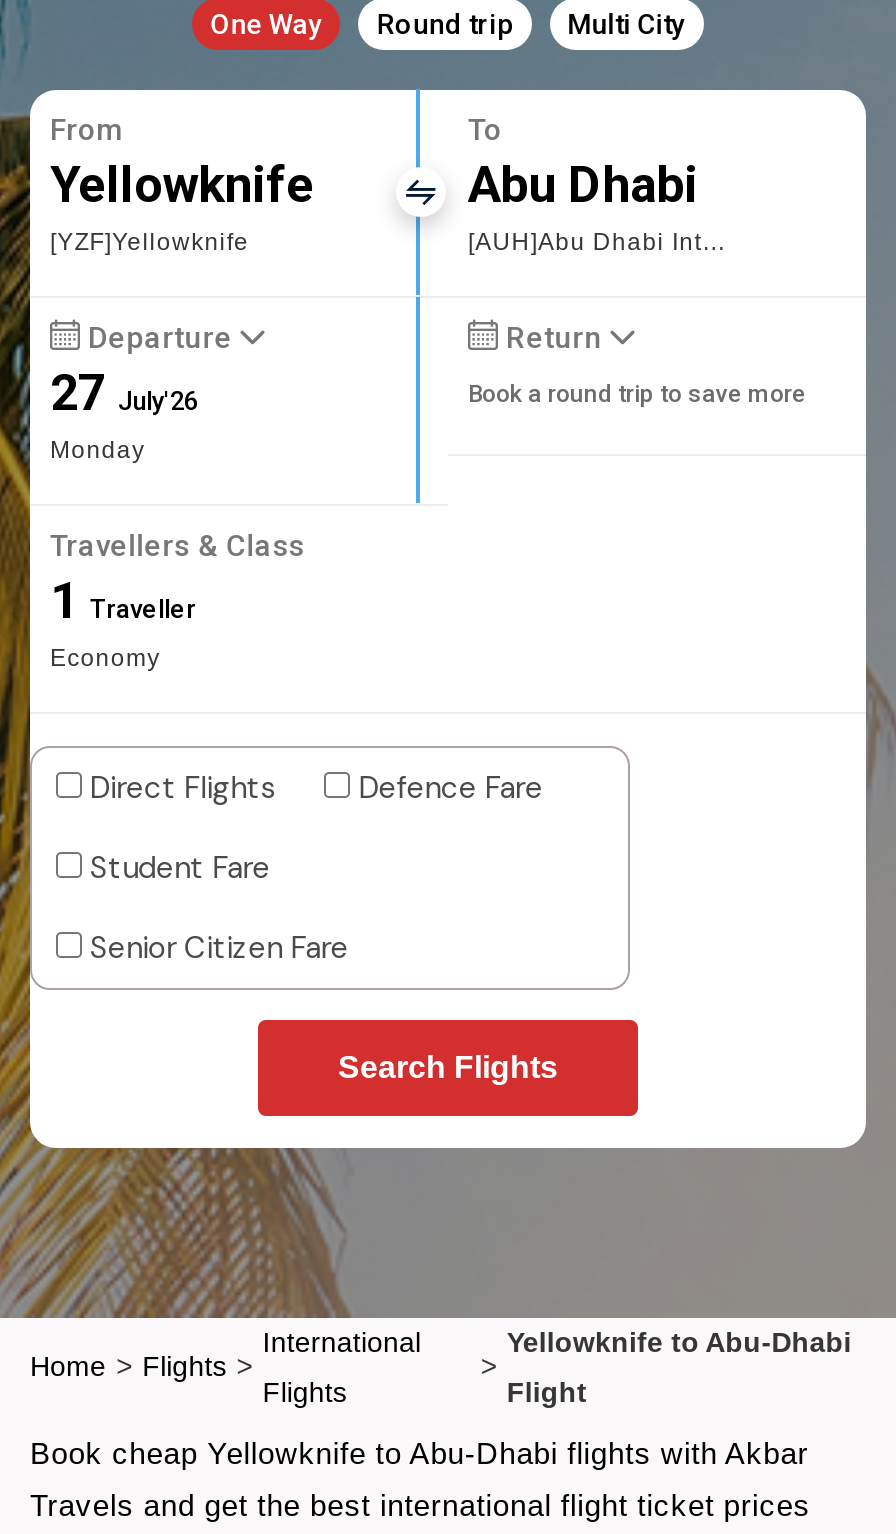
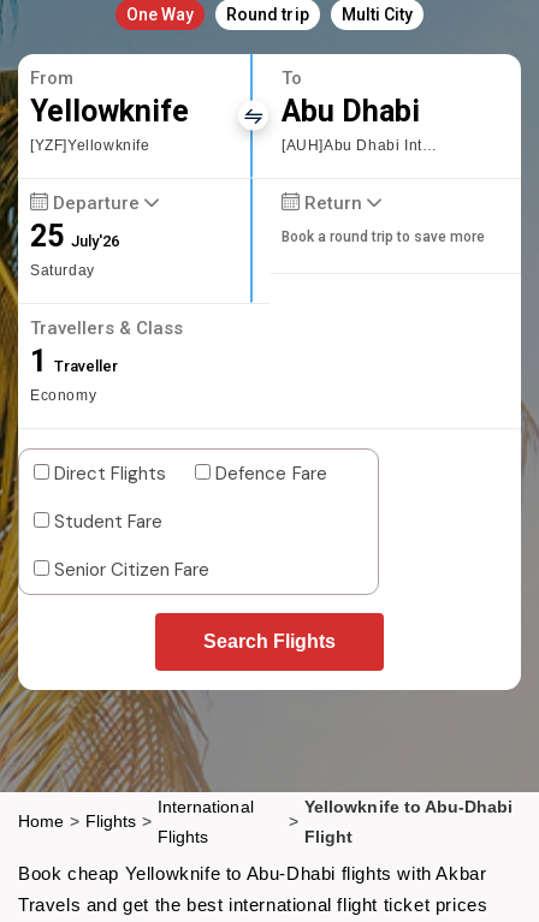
[50,364,198,464] 27 July'26 | Monday -> [30,219,119,279] 25 July'26 | Saturday

